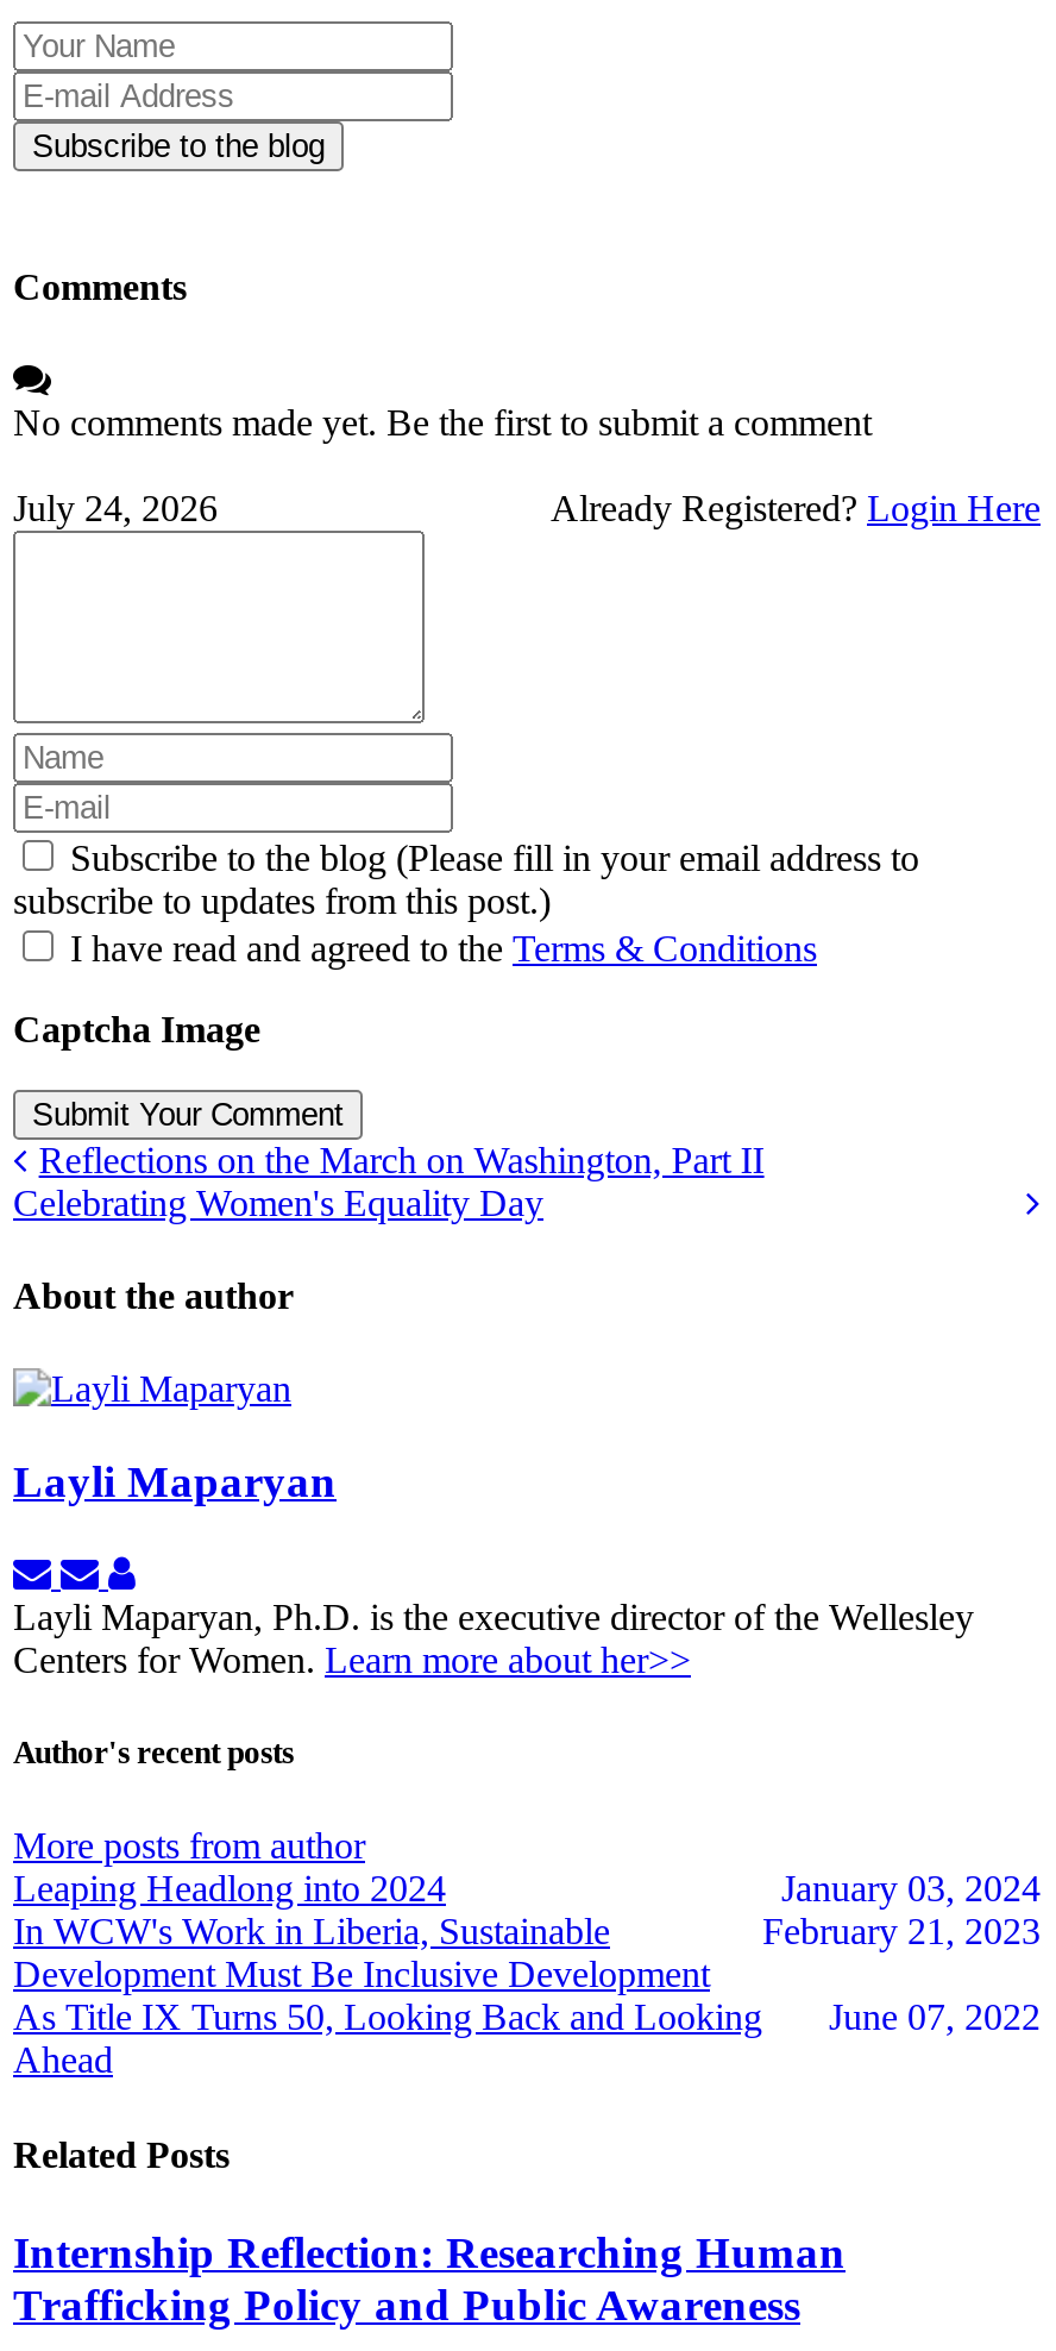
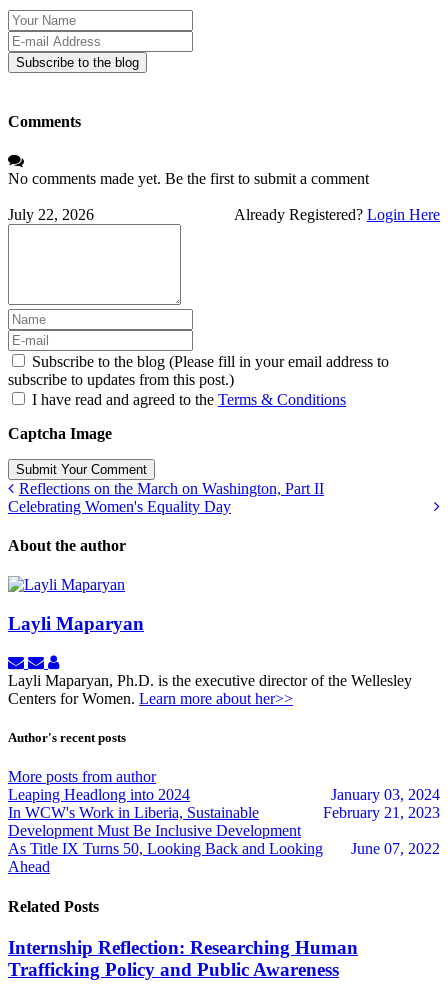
[13,488,218,528] July 24, 2026 -> [8,206,94,223] July 22, 2026

